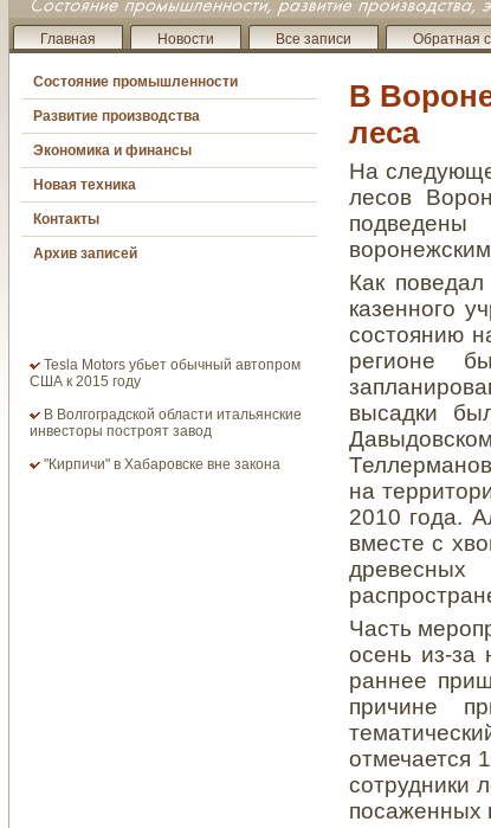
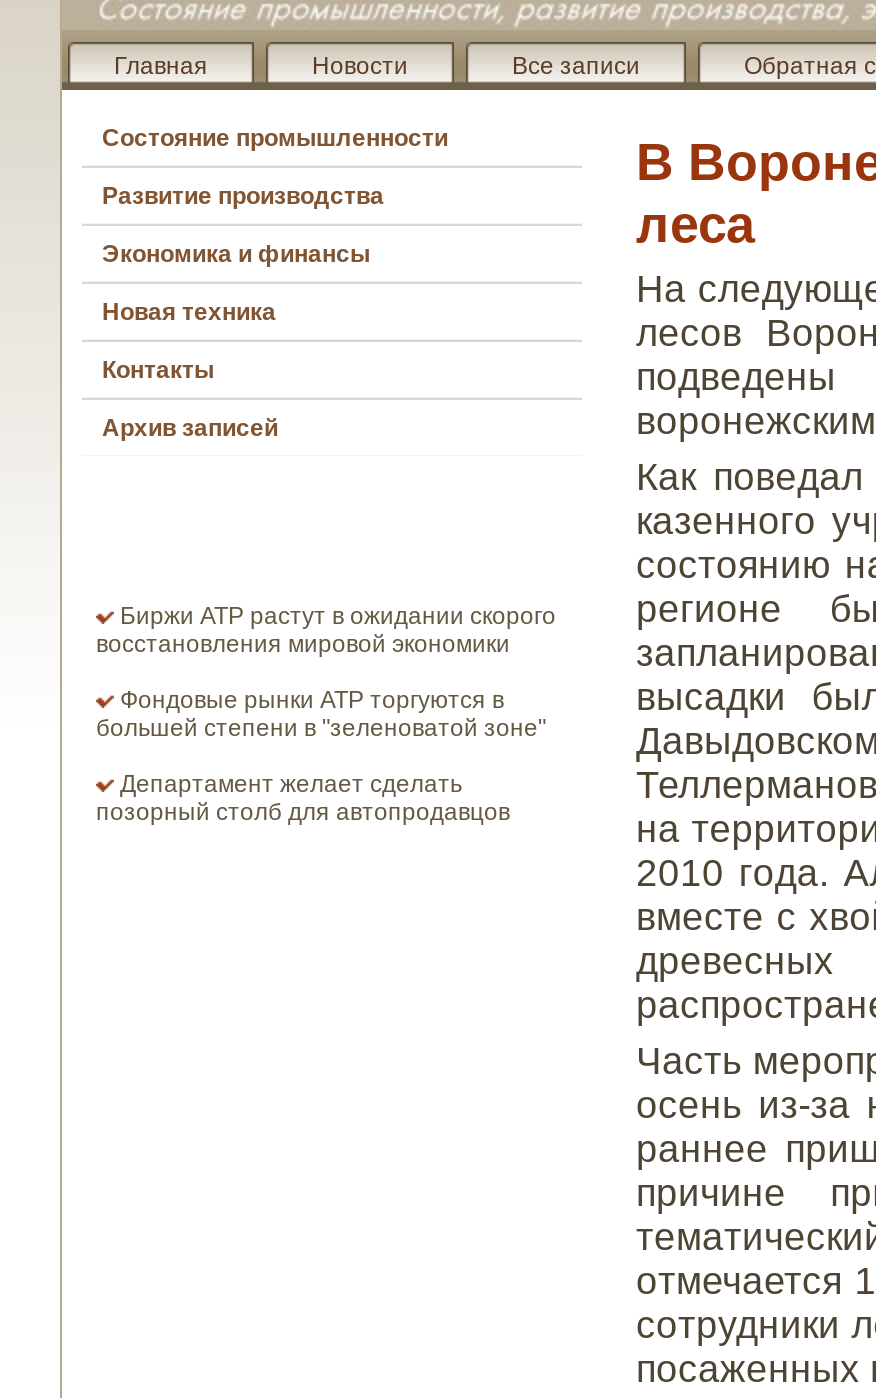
[30,357,301,390] Tesla Motors убьет обычный автопром | США к 2015 году -> [96,602,556,658] Биржи АТР растут в ожидании скорого | восстановления мировой экономики
[30,406,302,439] В Волгоградской области итальянские | инвесторы построят завод -> [96,686,546,742] Фондовые рынки АТР торгуются в | большей степени в "зеленоватой зоне"
[40,456,280,473] "Кирпичи" в Хабаровске вне закона -> [96,770,510,826] Департамент желает сделать | позорный столб для автопродавцов

